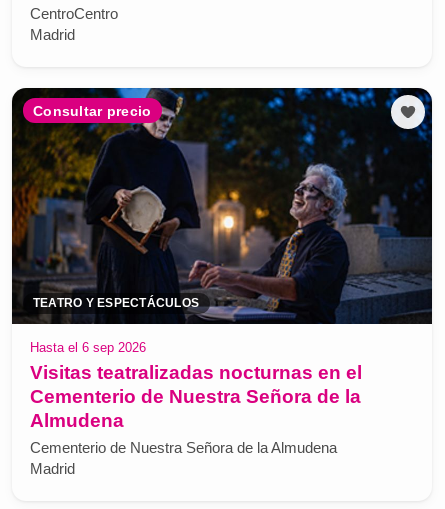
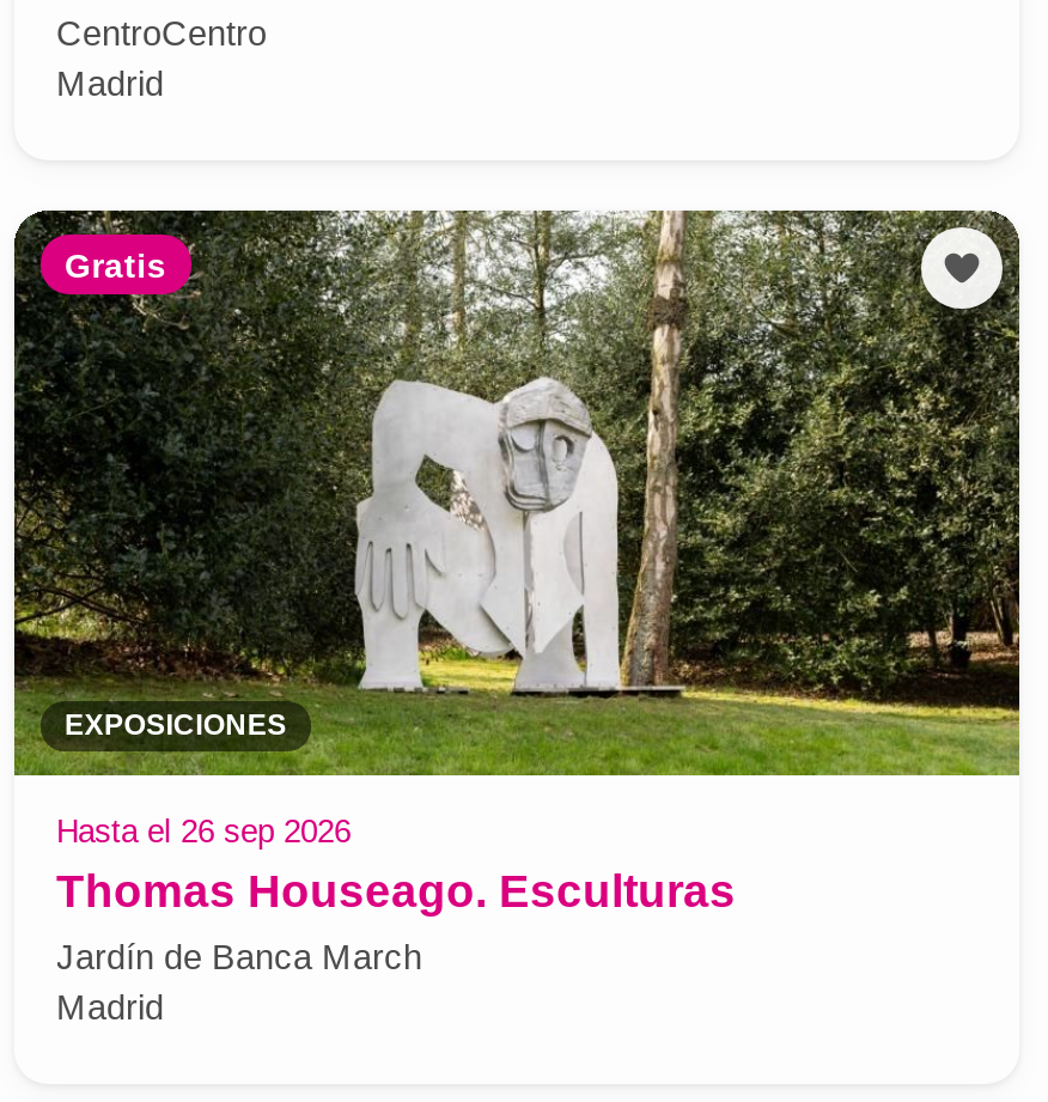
[12,87,433,325] [image] | Consultar precio -> [12,208,1022,778] [image] | Gratis
[33,296,199,310] TEATRO Y ESPECTÁCULOS -> [65,709,287,742] EXPOSICIONES
[29,340,361,456] Hasta el 6 sep 2026 | Visitas teatralizadas nocturnas en el | Cementerio de Nuestra Señora de la | Almudena | Cementerio de Nuestra Señora de la Almudena -> [56,814,736,976] Hasta el 26 sep 2026 | Thomas Houseago. Esculturas | Jardín de Banca March

